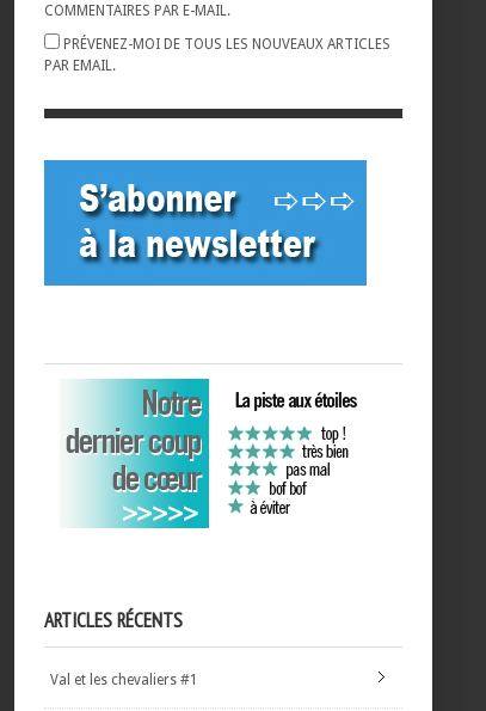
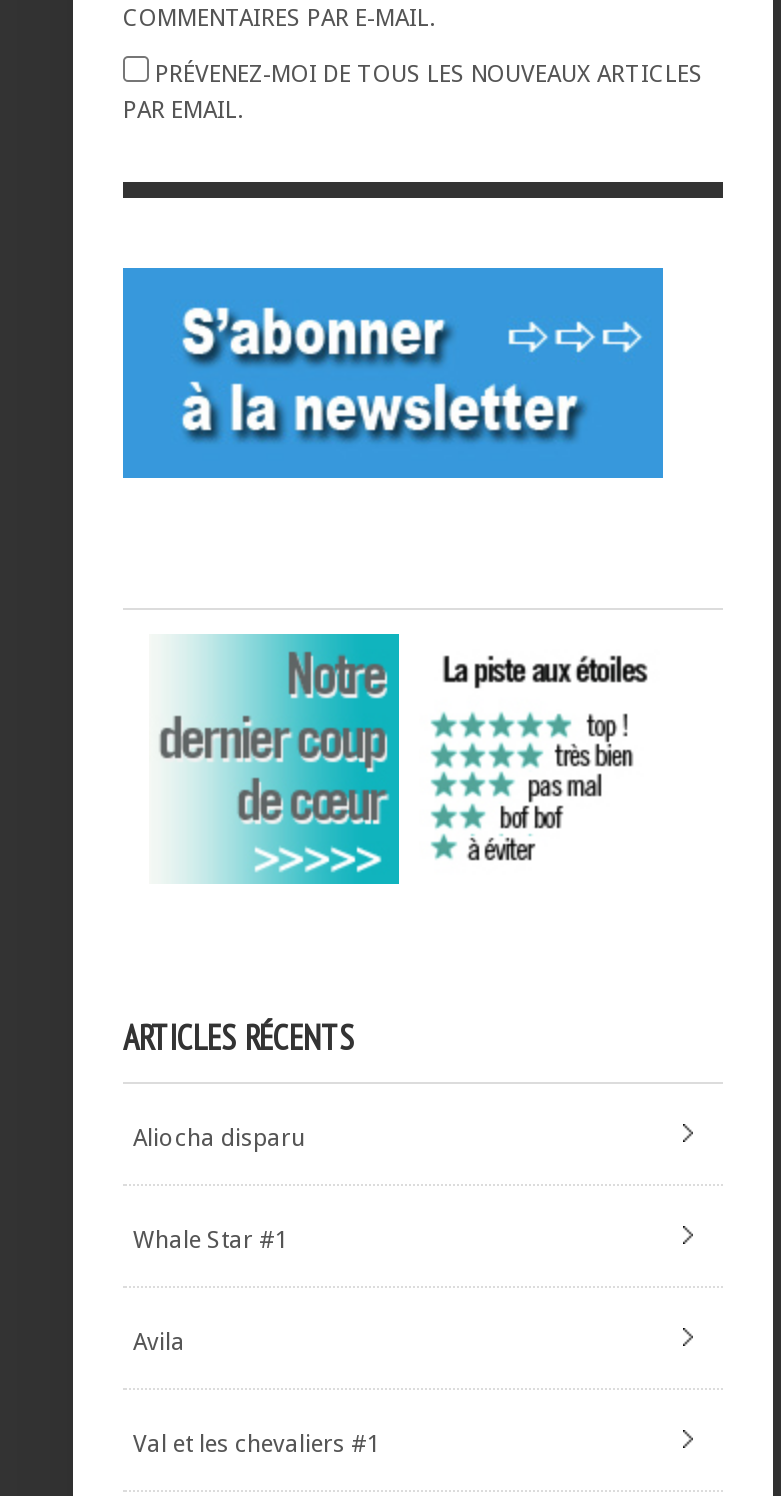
none -> [133,1124,305,1152] Aliocha disparu
none -> [133,1226,289,1254] Whale Star #1
none -> [133,1328,185,1356] Avila

